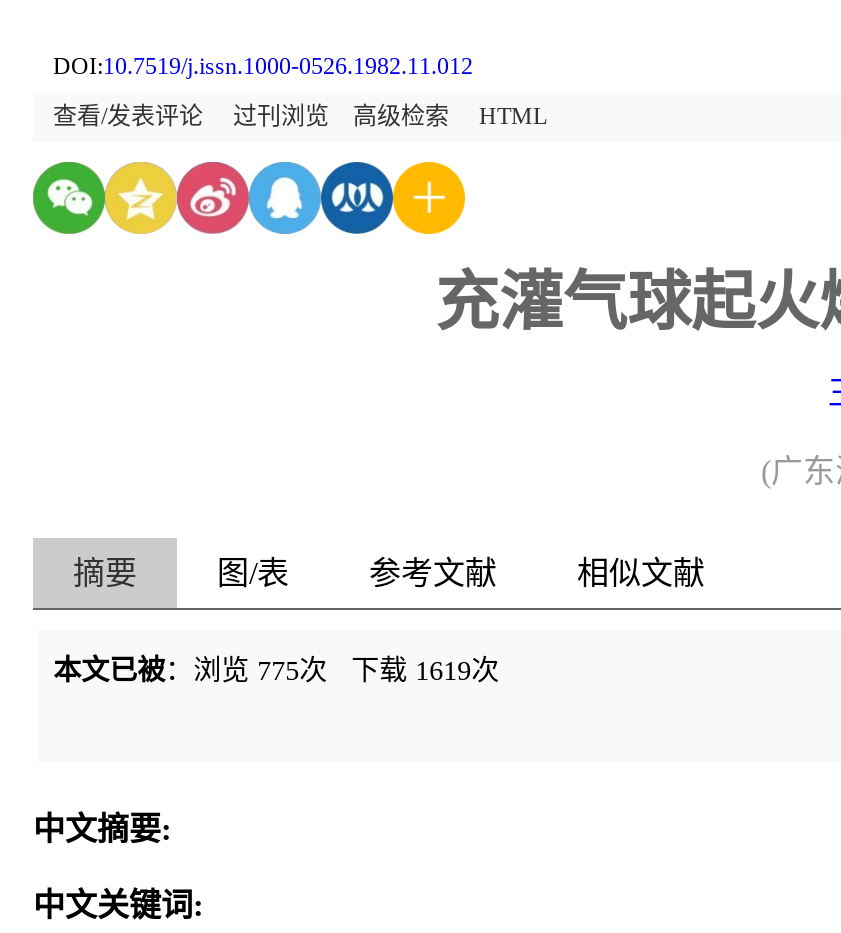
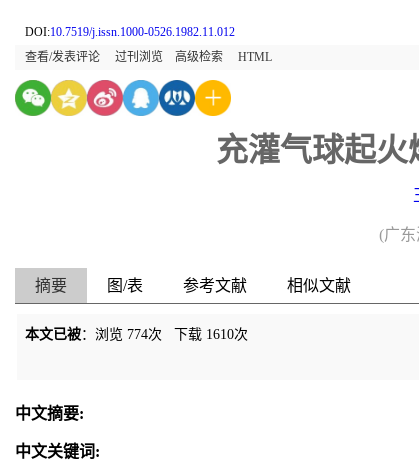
[53,656,499,686] 本文已被：浏览775次 下载1619次 -> [25,327,248,342] 本文已被：浏览774次 下载1610次

